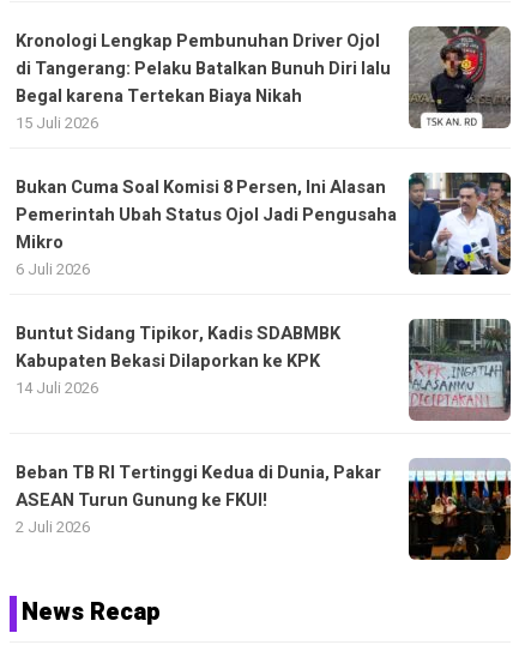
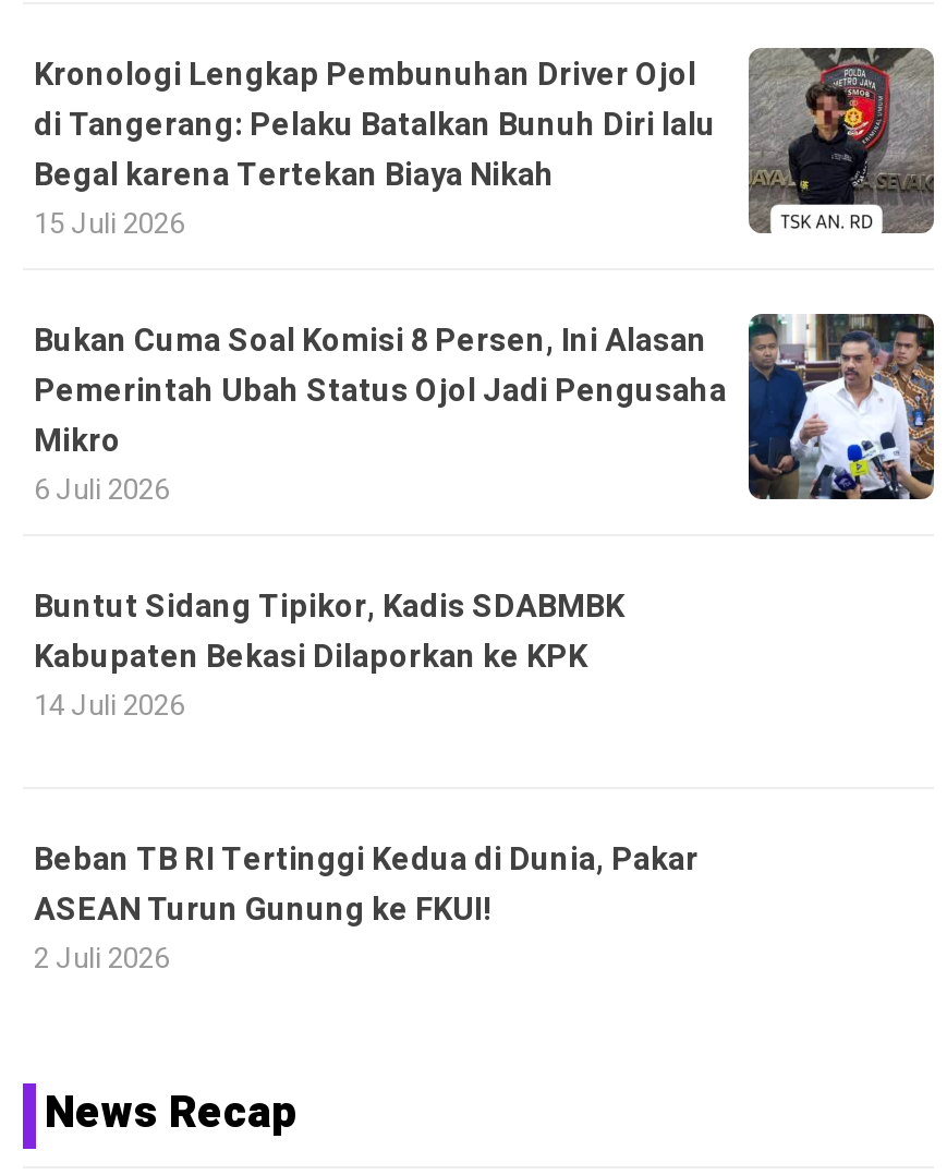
[408,318,512,422] [image] -> none
[408,458,512,561] [image] -> none

